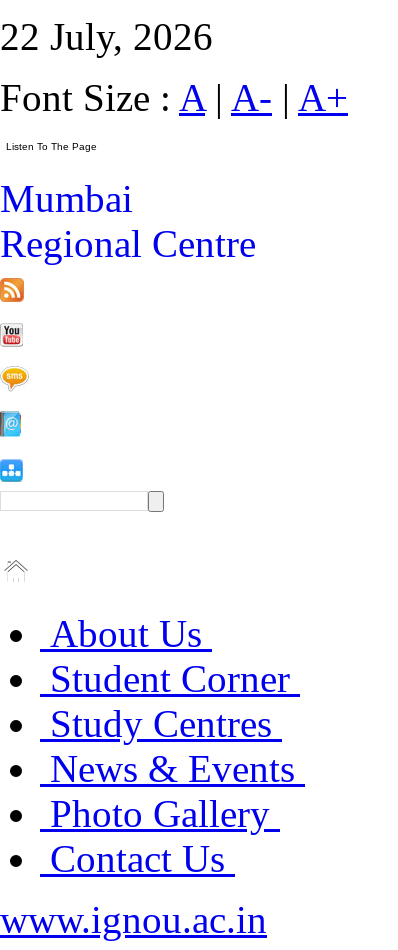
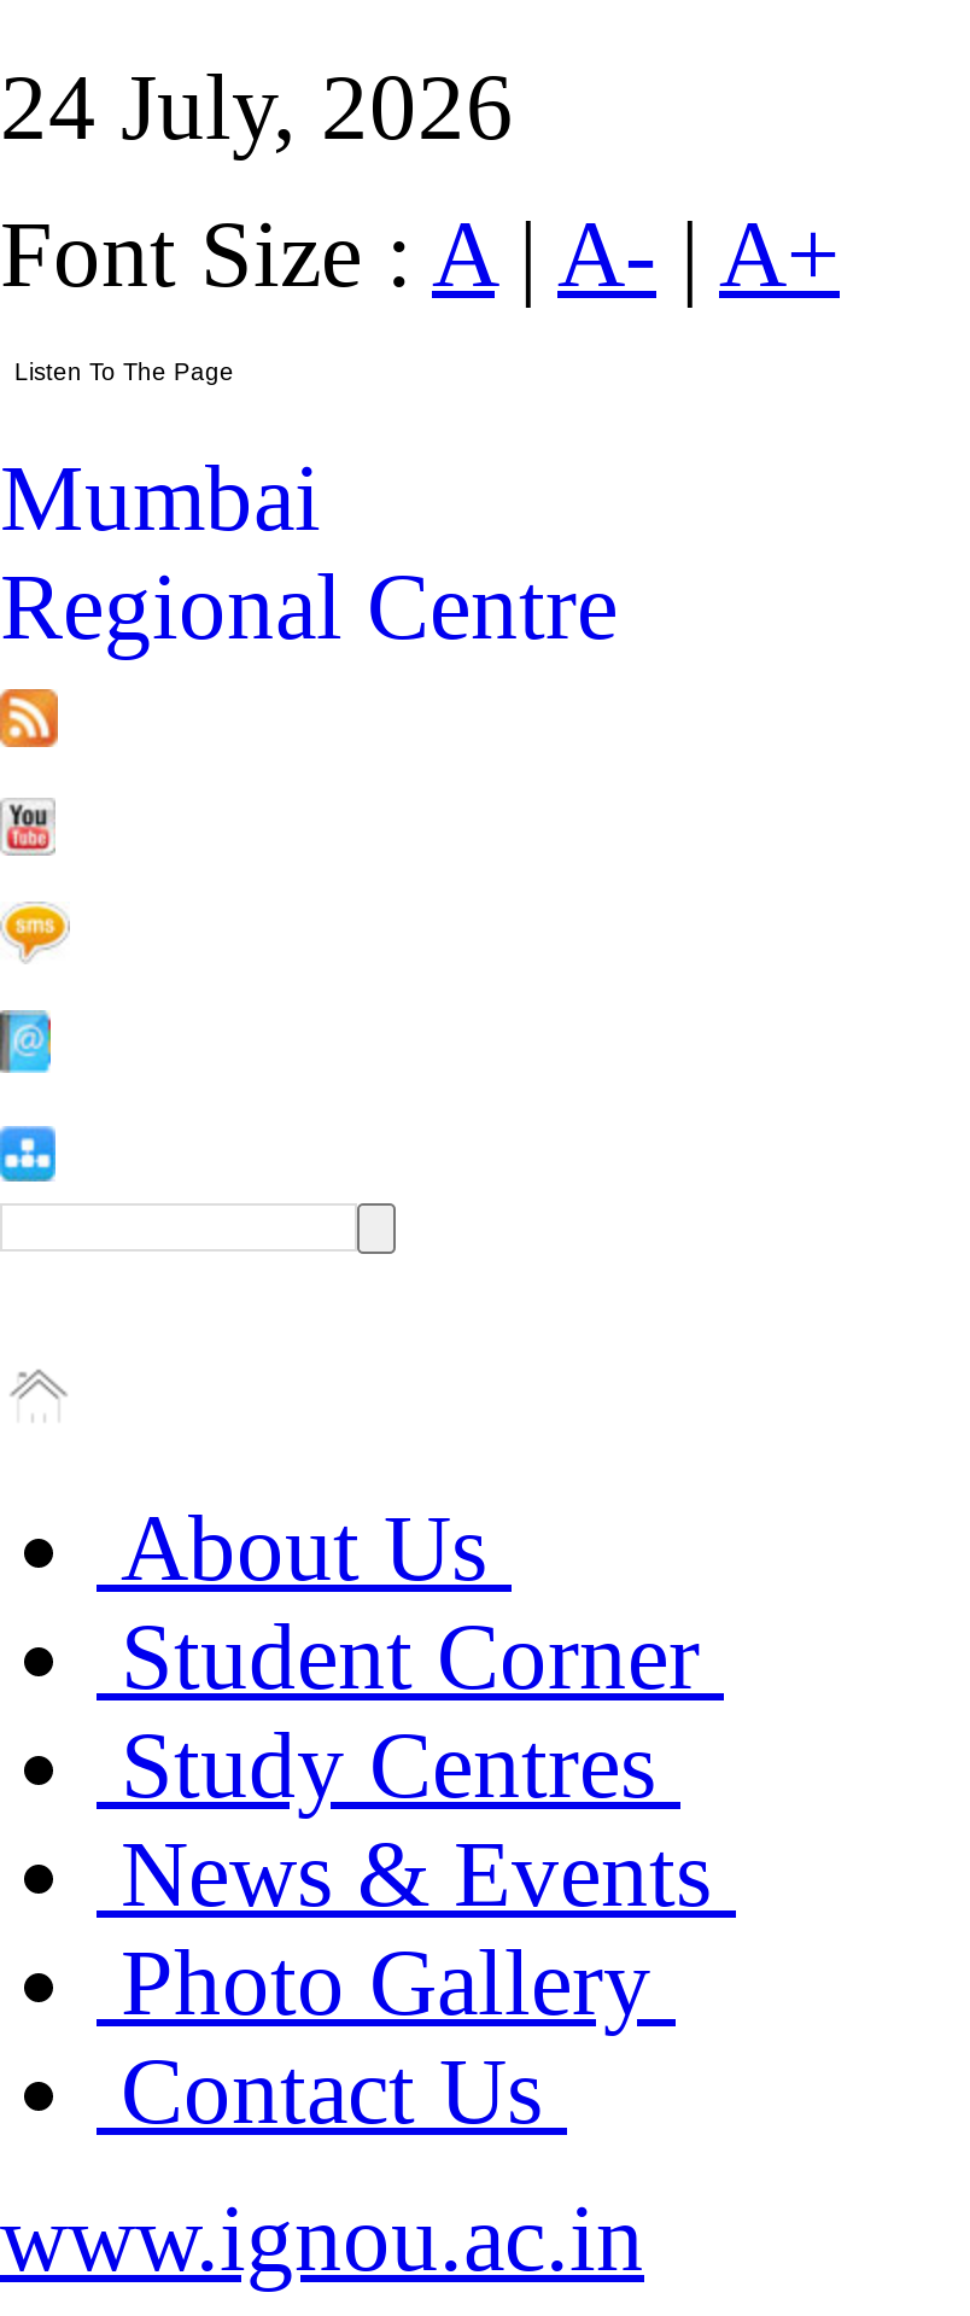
[0,15,213,58] 22 July, 2026 -> [0,54,514,158] 24 July, 2026

